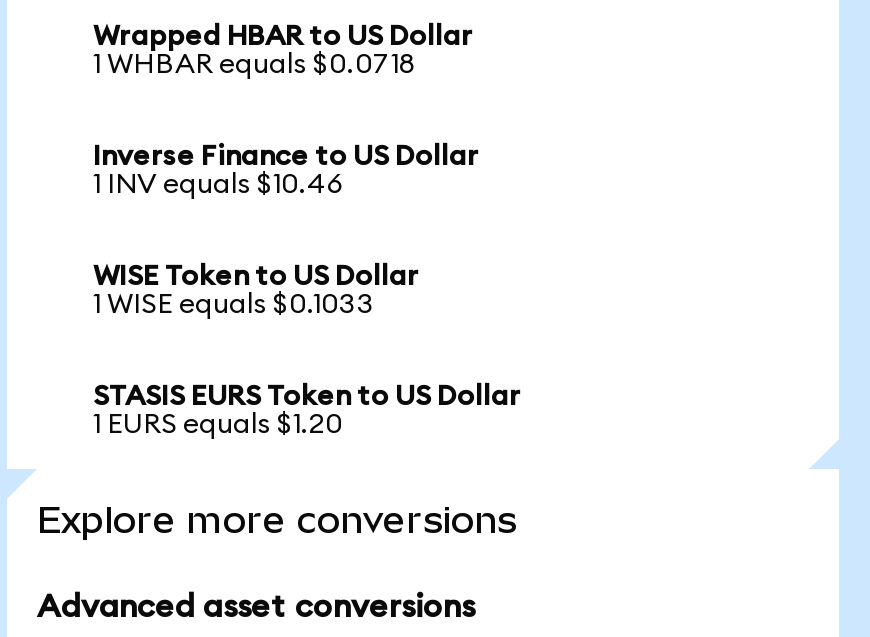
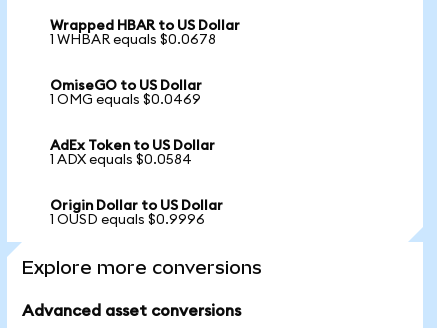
[93,51,415,79] 1 WHBAR equals $0.0718 -> [50,33,216,47] 1 WHBAR equals $0.0678
[93,143,479,199] Inverse Finance to US Dollar | 1 INV equals $10.46 -> [50,79,202,107] OmiseGO to US Dollar | 1 OMG equals $0.0469
[93,263,419,319] WISE Token to US Dollar | 1 WISE equals $0.1033 -> [50,139,215,167] AdEx Token to US Dollar | 1 ADX equals $0.0584
[93,383,521,439] STASIS EURS Token to US Dollar | 1 EURS equals $1.20 -> [50,199,223,227] Origin Dollar to US Dollar | 1 OUSD equals $0.9996

